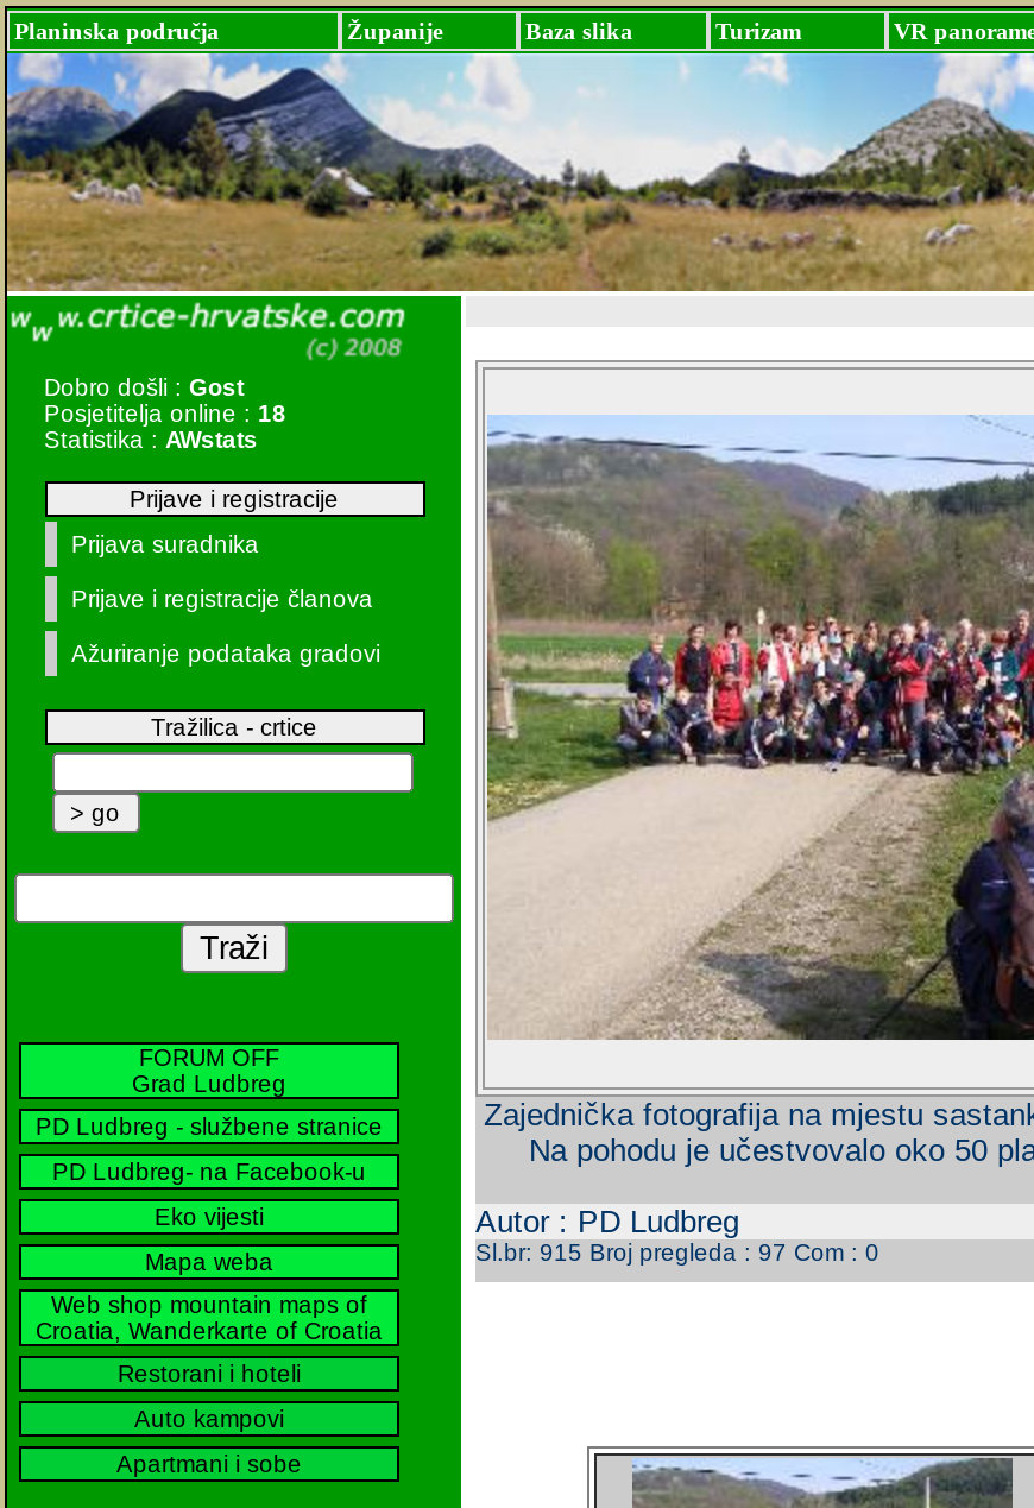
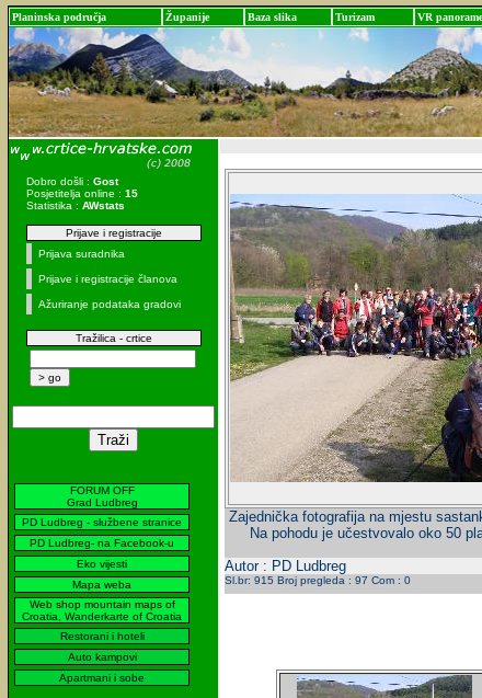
[44,400,286,427] Posjetitelja online : 18 -> [26,187,137,199] Posjetitelja online : 15

